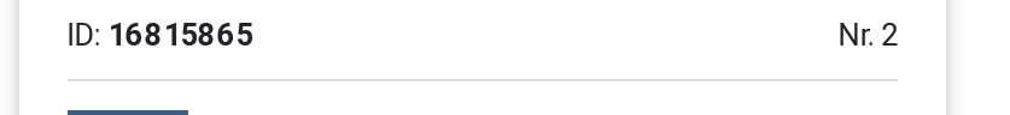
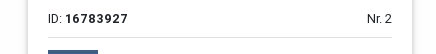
[67,13,253,54] ID: 16815865 -> [48,9,128,26] ID: 16783927

